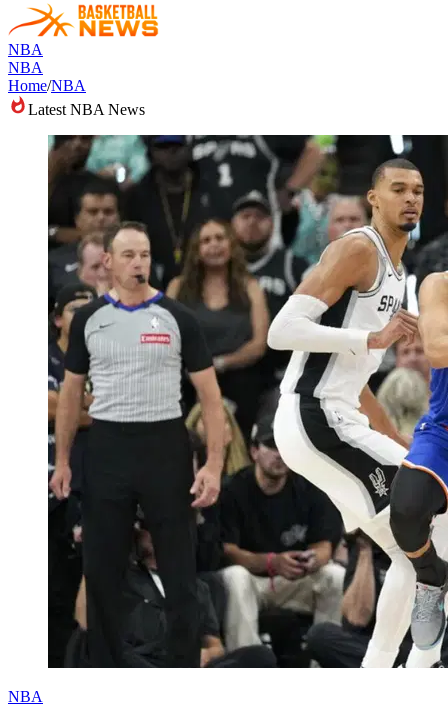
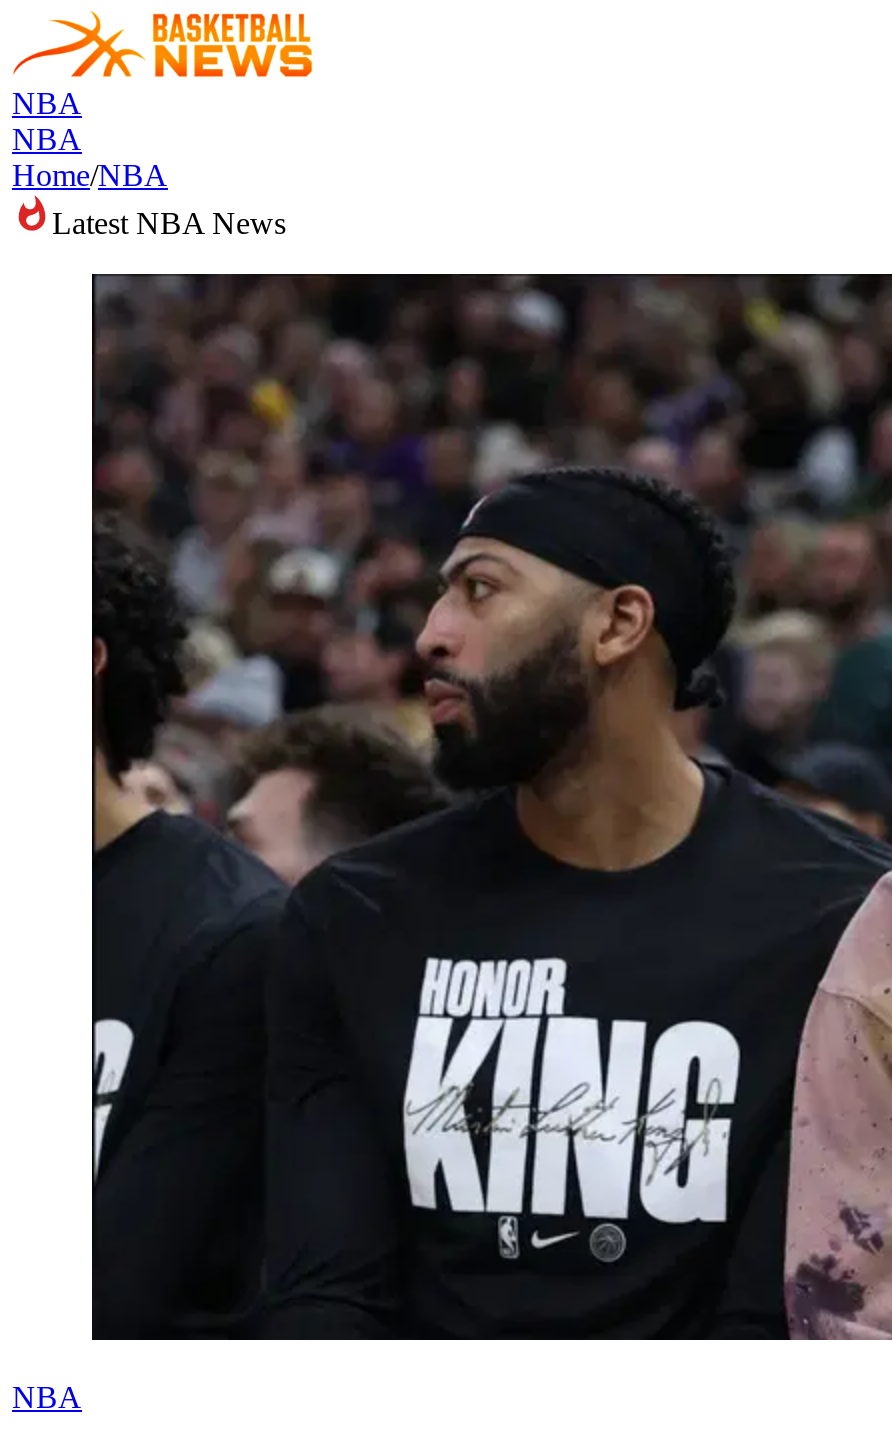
[47,134,445,668] [image] -> [90,272,886,1342] [image]

